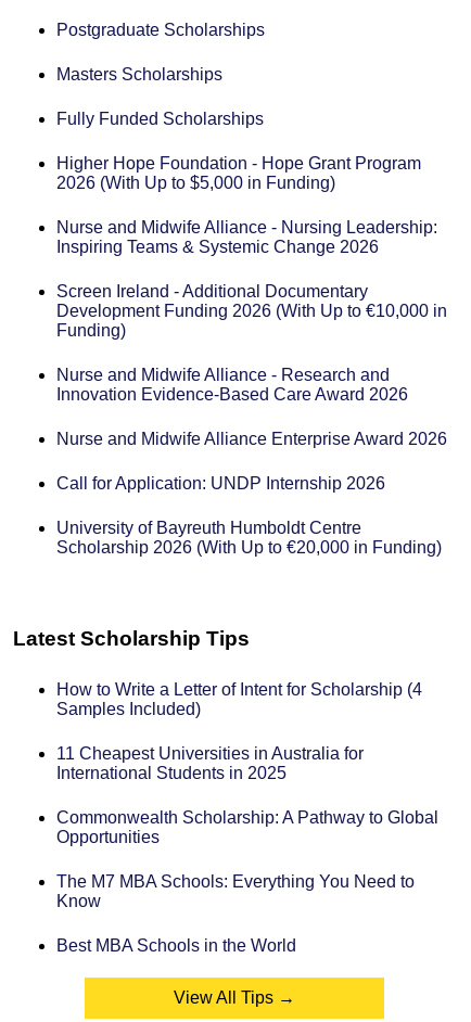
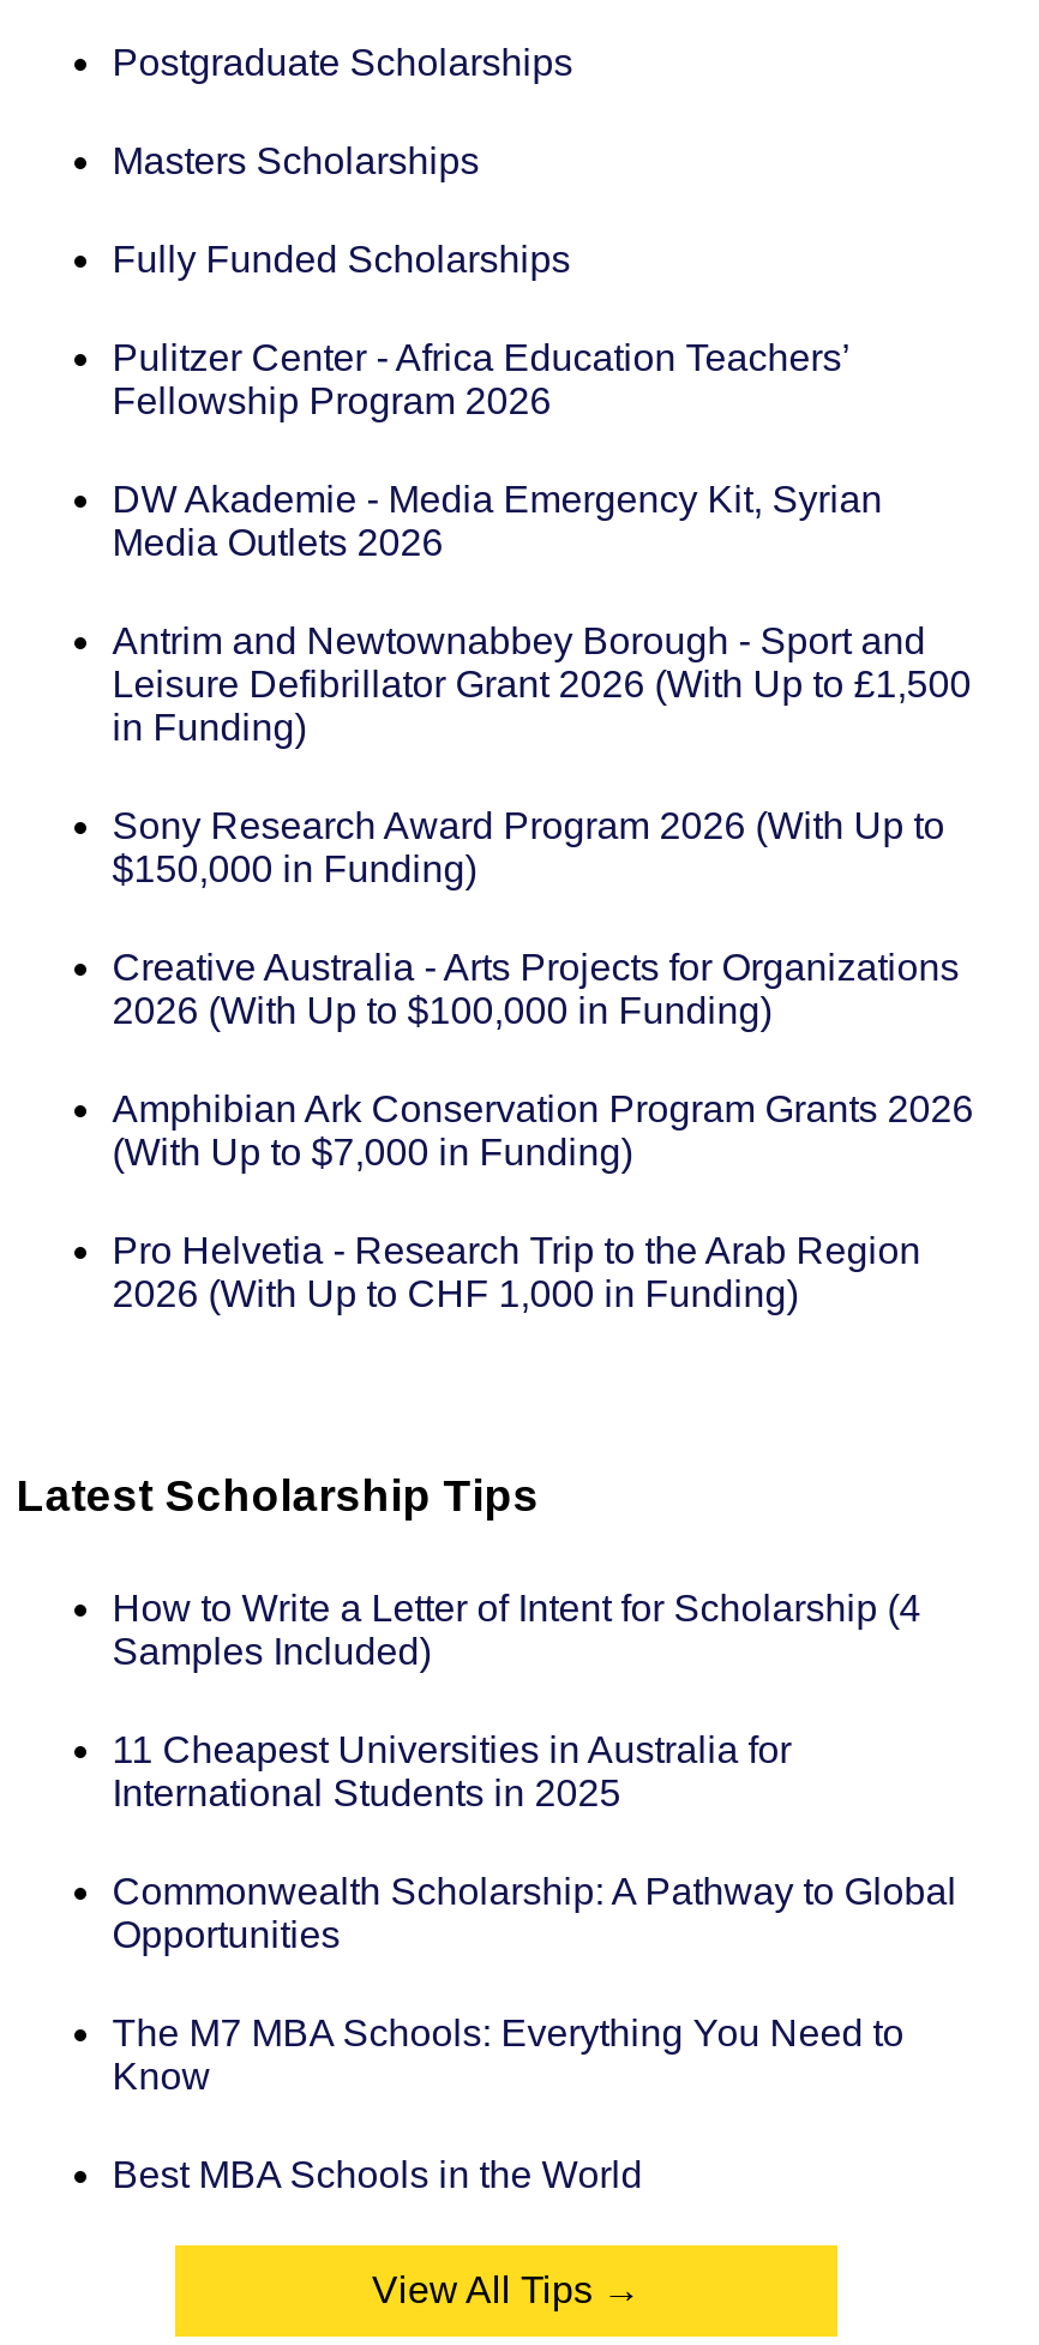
[56,154,421,192] Higher Hope Foundation - Hope Grant Program | 2026 (With Up to $5,000 in Funding) -> [112,337,849,421] Pulitzer Center - Africa Education Teachers’ | Fellowship Program 2026
[56,218,437,256] Nurse and Midwife Alliance - Nursing Leadership: | Inspiring Teams & Systemic Change 2026 -> [112,479,883,563] DW Akademie - Media Emergency Kit, Syrian | Media Outlets 2026
[56,282,447,340] Screen Ireland - Additional Documentary | Development Funding 2026 (With Up to €10,000 in | Funding) -> [112,620,971,748] Antrim and Newtownabbey Borough - Sport and | Leisure Defibrillator Grant 2026 (With Up to £1,500 | in Funding)
[56,366,408,404] Nurse and Midwife Alliance - Research and | Innovation Evidence-Based Care Award 2026 -> [112,805,945,889] Sony Research Award Program 2026 (With Up to | $150,000 in Funding)
[56,430,447,448] Nurse and Midwife Alliance Enterprise Award 2026 -> [112,947,959,1031] Creative Australia - Arts Projects for Organizations | 2026 (With Up to $100,000 in Funding)
[56,474,385,493] Call for Application: UNDP Internship 2026 -> [112,1088,974,1172] Amphibian Ark Conservation Program Grants 2026 | (With Up to $7,000 in Funding)
[56,519,441,557] University of Bayreuth Humboldt Centre | Scholarship 2026 (With Up to €20,000 in Funding) -> [112,1230,921,1314] Pro Helvetia - Research Trip to the Arab Region | 2026 (With Up to CHF 1,000 in Funding)

